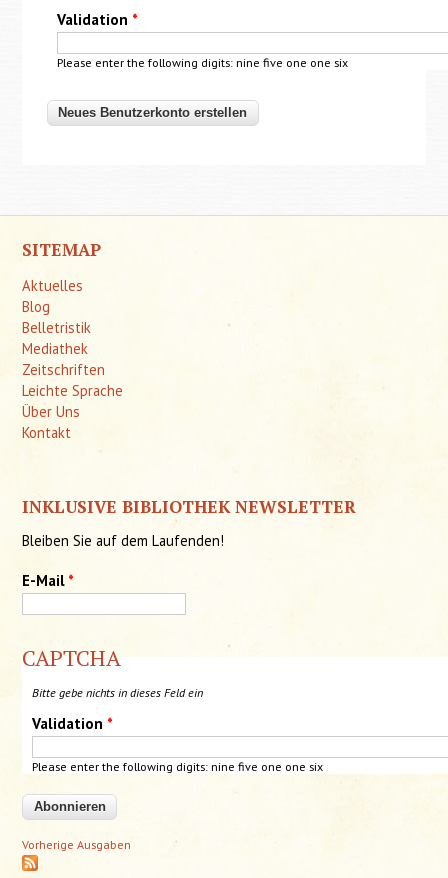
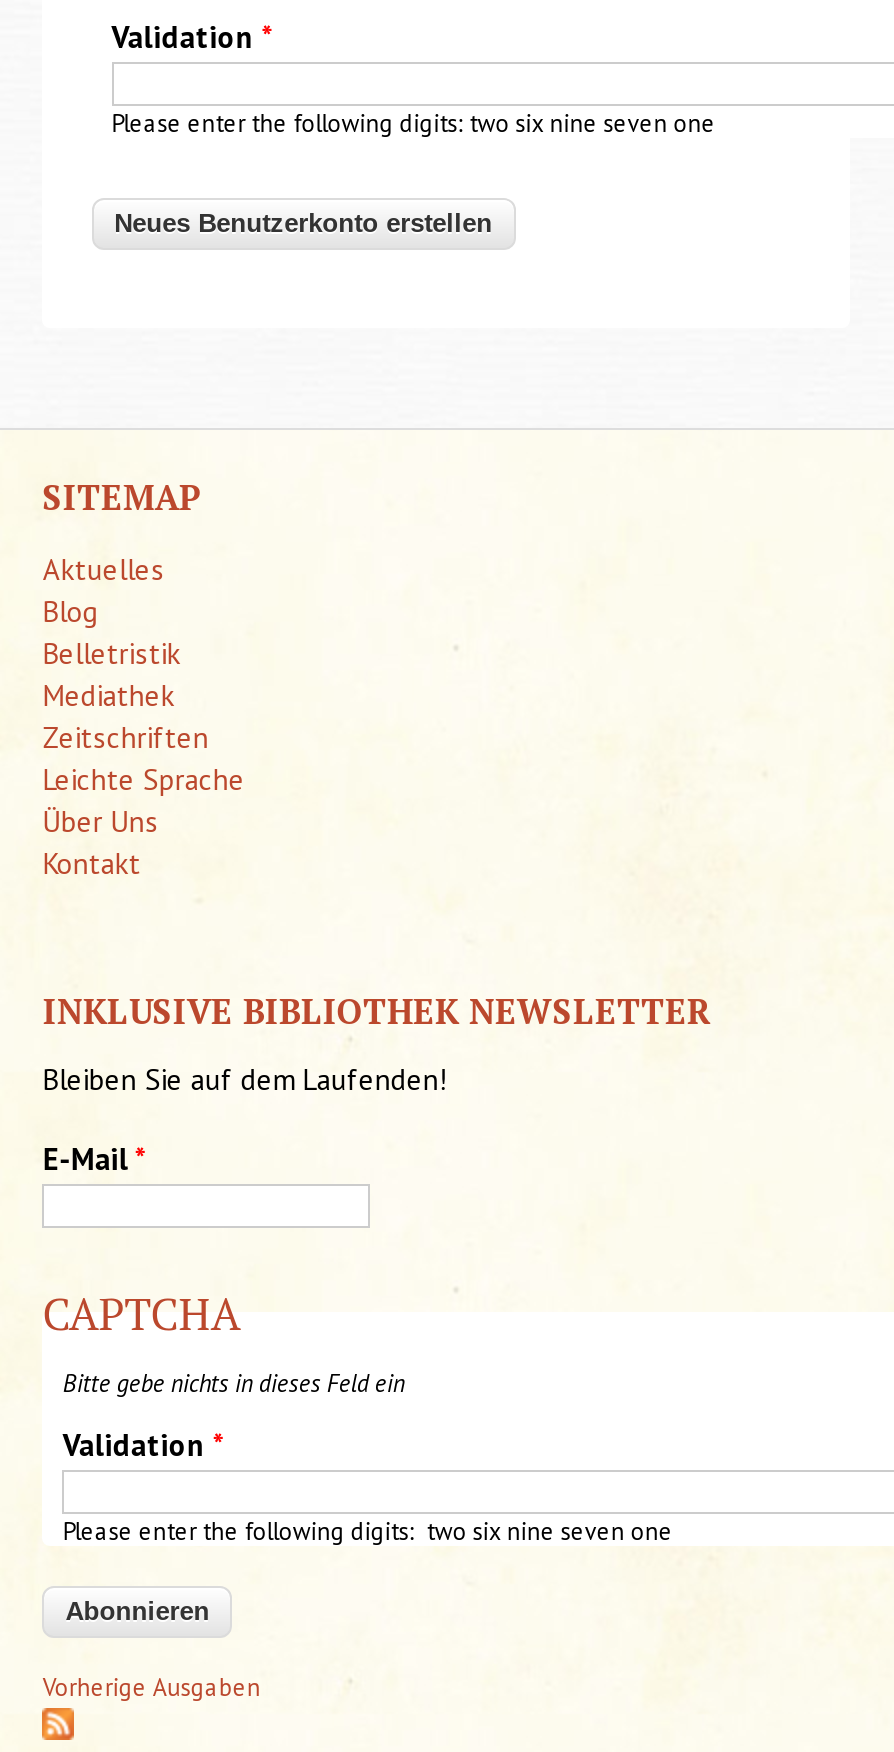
[57,55,348,70] Please enter the following digits: nine five one one six -> [111,108,715,138] Please enter the following digits: two six nine seven one
[32,759,323,774] Please enter the following digits: nine five one one six -> [63,1515,673,1545] Please enter the following digits: two six nine seven one

